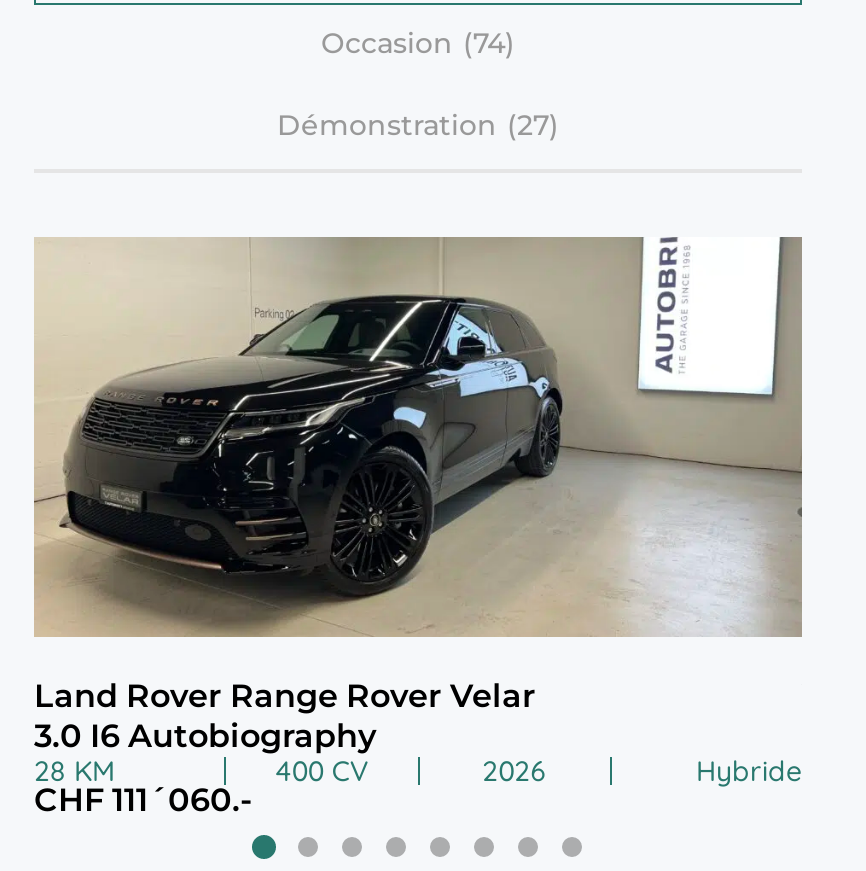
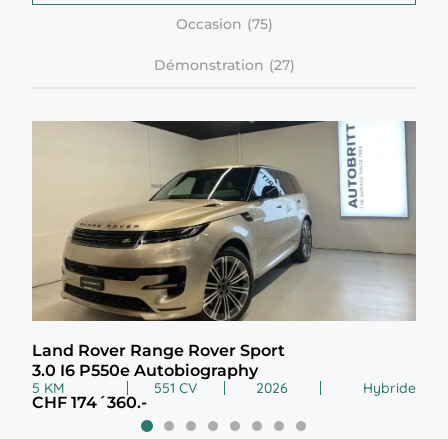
[34,235,800,789] [image] | Land Rover Range Rover Velar | 3.0 I6 Autobiography | 28 KM | 400 CV -> [32,121,415,397] [image] | Land Rover Range Rover Sport | 3.0 I6 P550e Autobiography | 5 KM | 551 CV
[34,781,252,819] CHF 111´060.- -> [32,393,147,412] CHF 174´360.-

